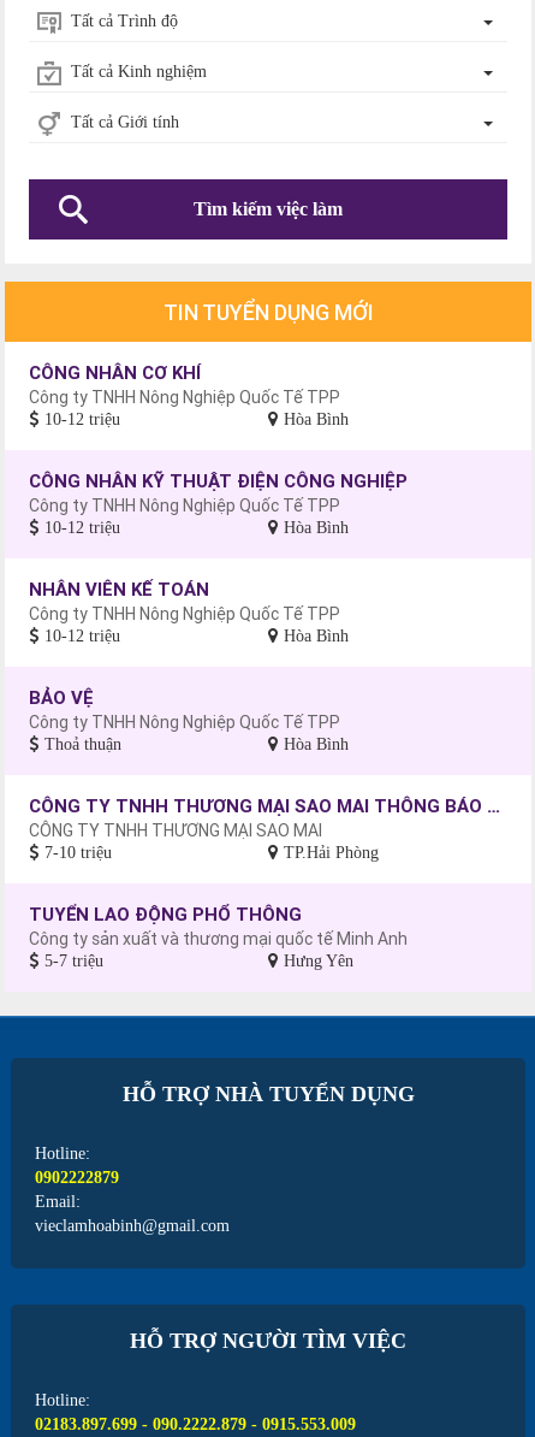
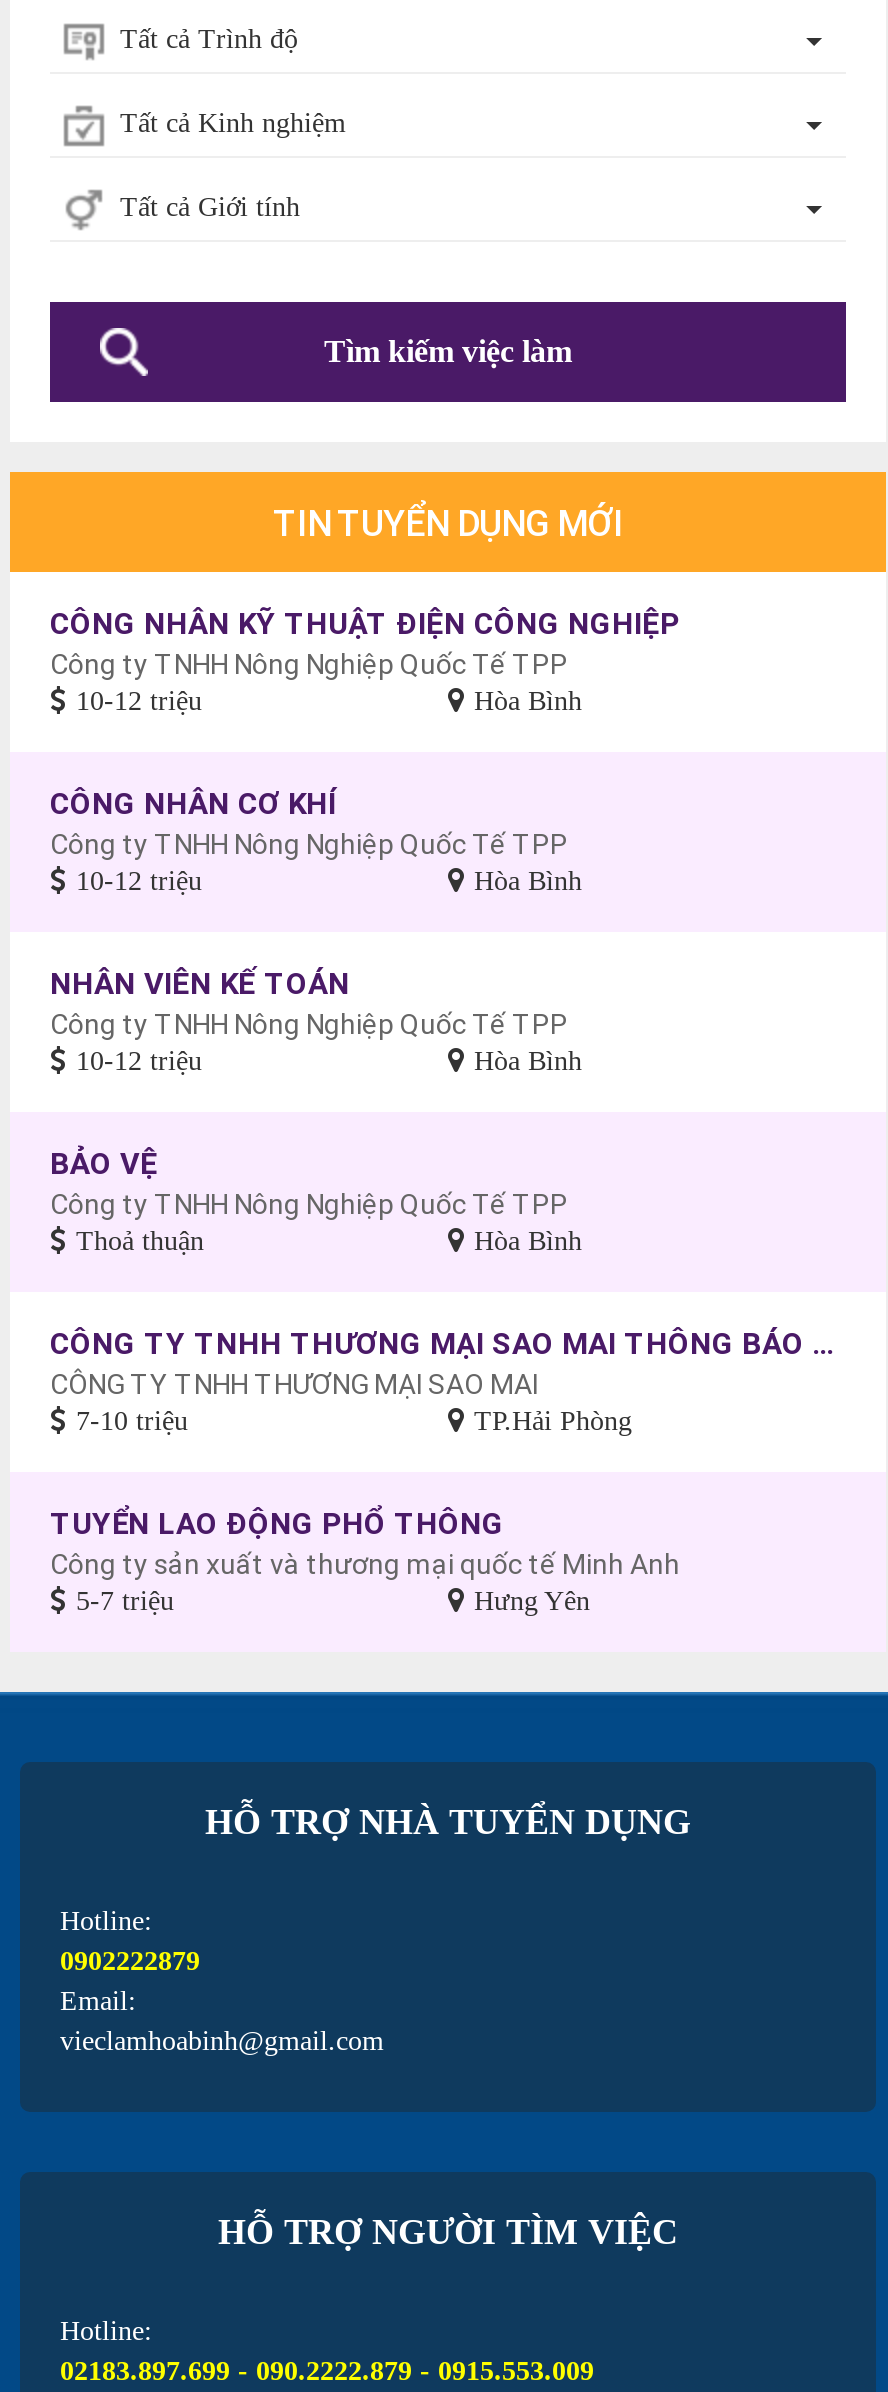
moved [29,361,201,384] -> [50,784,336,822]: CÔNG NHÂN CƠ KHÍ
moved [29,469,408,492] -> [50,604,680,642]: CÔNG NHÂN KỸ THUẬT ĐIỆN CÔNG NGHIỆP

